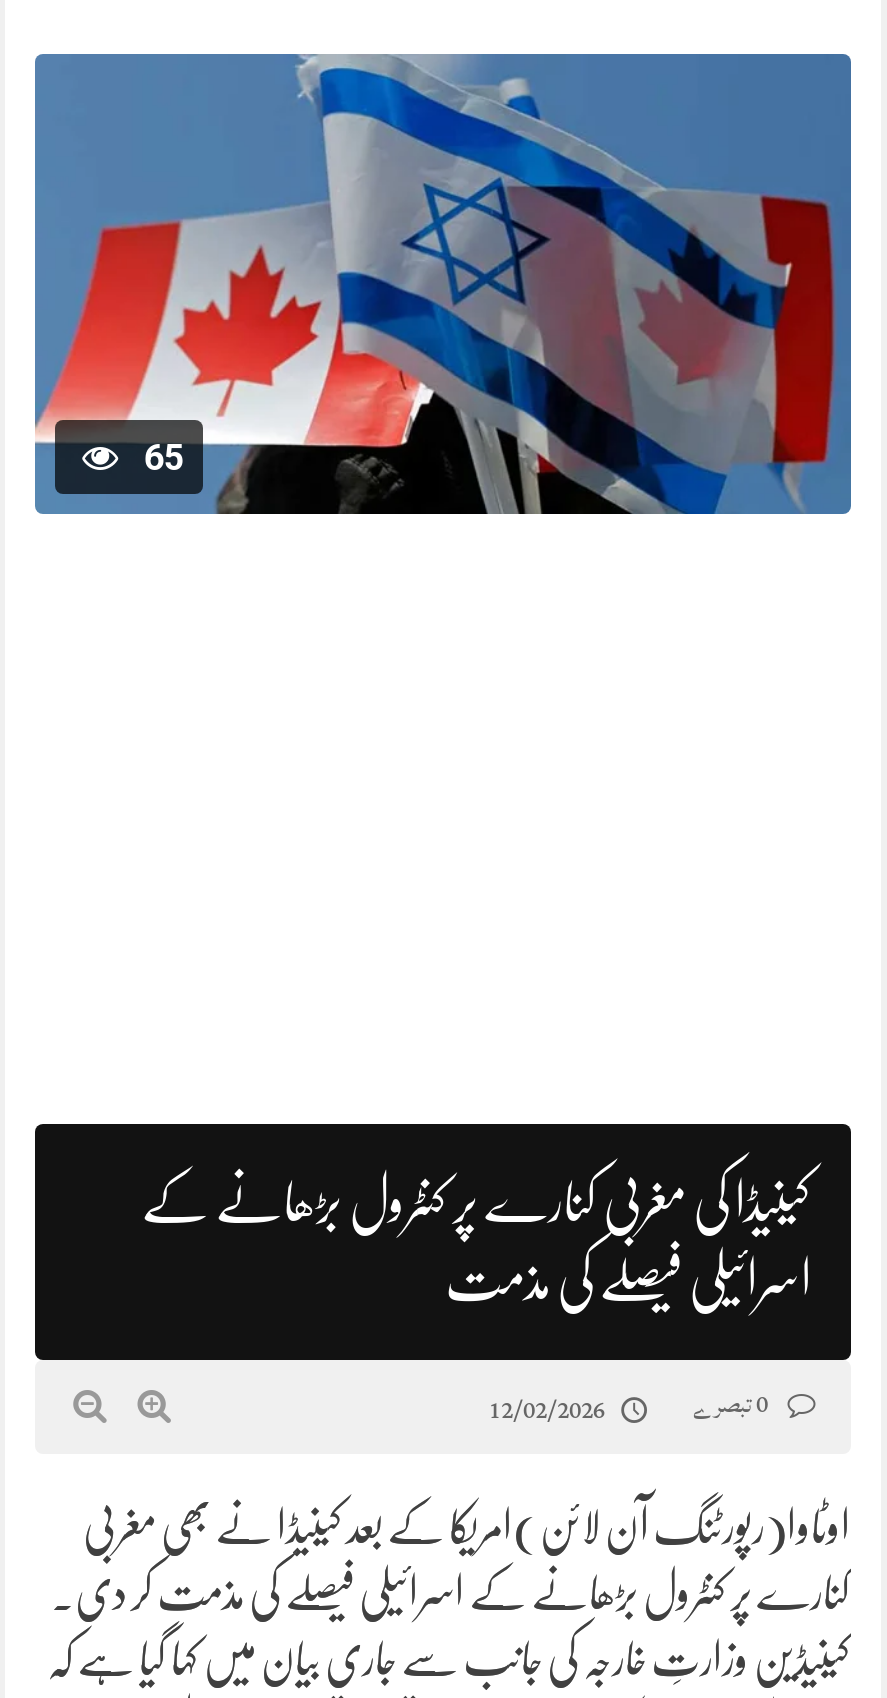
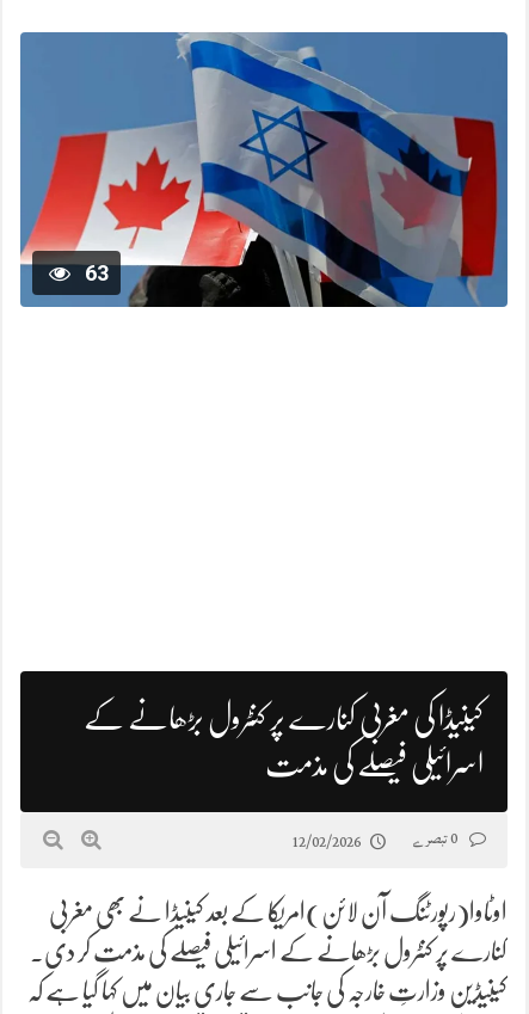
[135,435,183,477] 65 -> [80,260,109,285] 63

